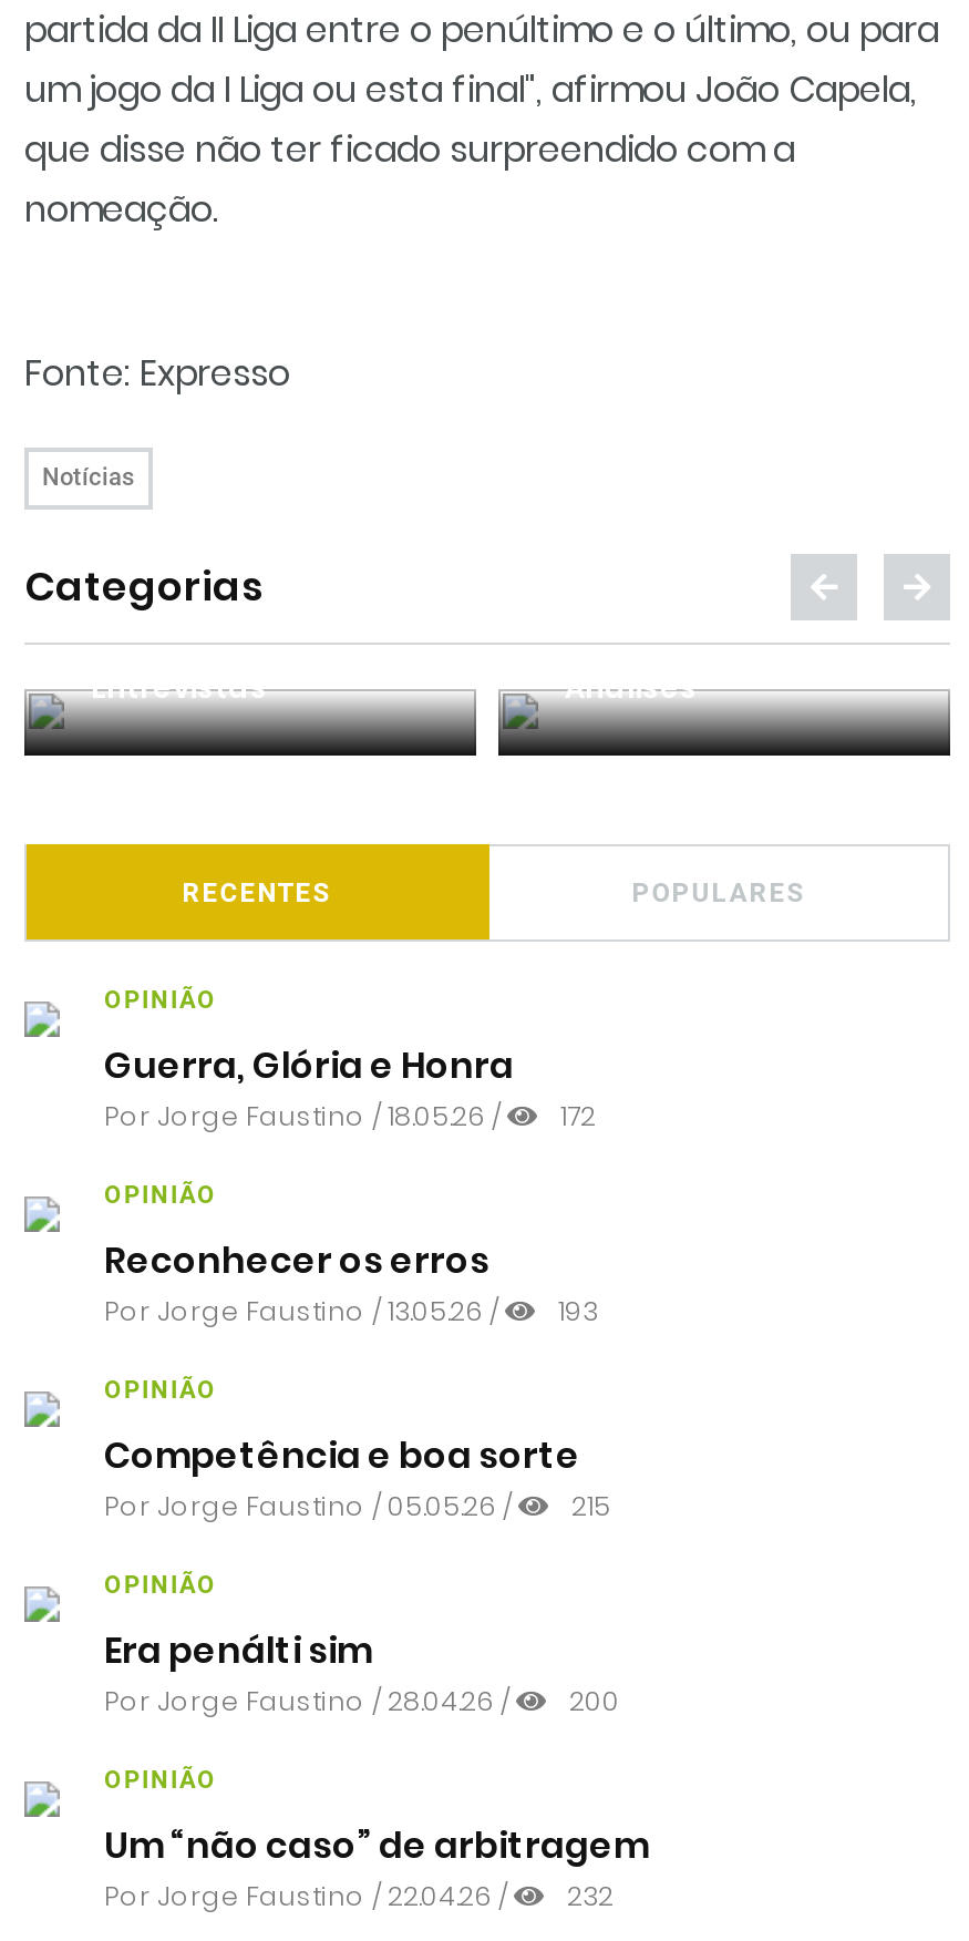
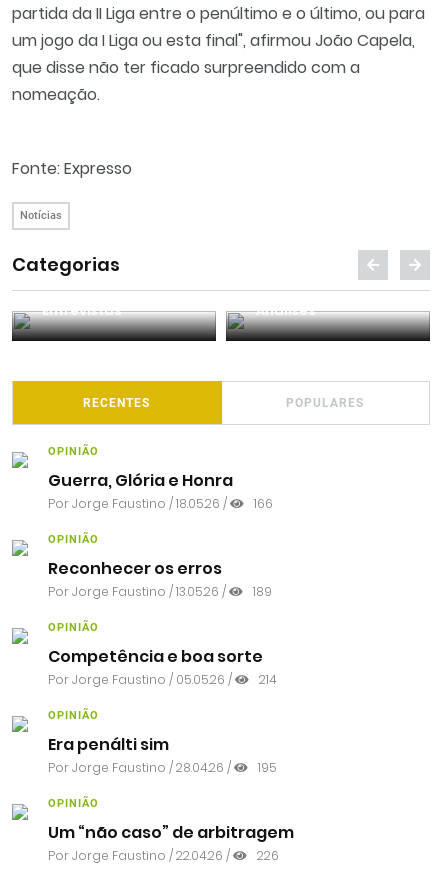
[104,1097,596,1134] Por Jorge Faustino / 18.05.26 / 172 -> [48,495,273,512] Por Jorge Faustino / 18.05.26 / 166
[104,1292,598,1329] Por Jorge Faustino / 13.05.26 / 193 -> [48,583,272,600] Por Jorge Faustino / 13.05.26 / 189
[104,1487,611,1524] Por Jorge Faustino / 05.05.26 / 215 -> [48,671,277,688] Por Jorge Faustino / 05.05.26 / 214
[104,1682,620,1719] Por Jorge Faustino / 28.04.26 / 200 -> [48,759,277,776] Por Jorge Faustino / 28.04.26 / 195
[104,1877,614,1914] Por Jorge Faustino / 22.04.26 / 232 -> [48,847,279,864] Por Jorge Faustino / 22.04.26 / 226

